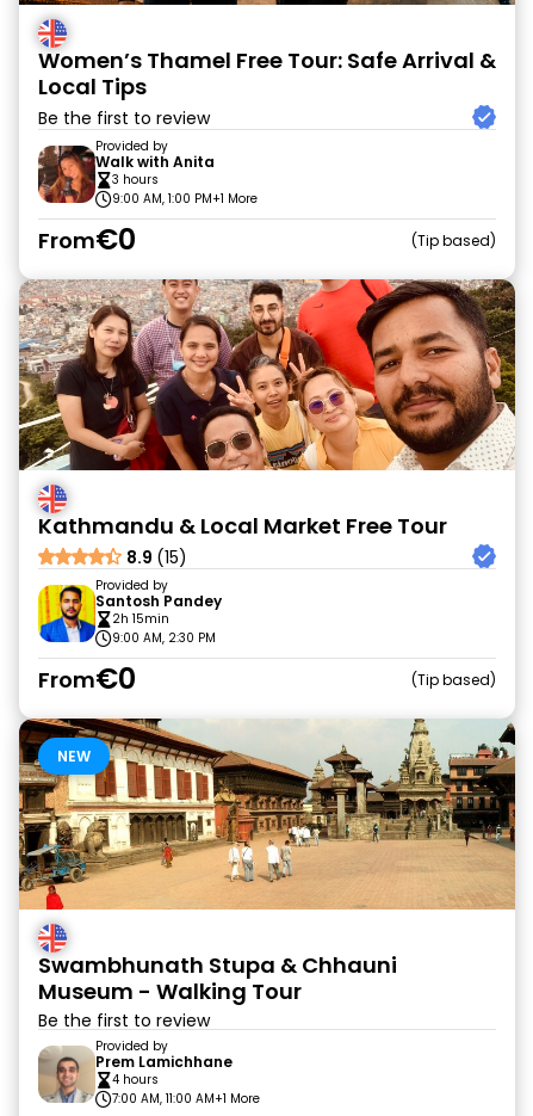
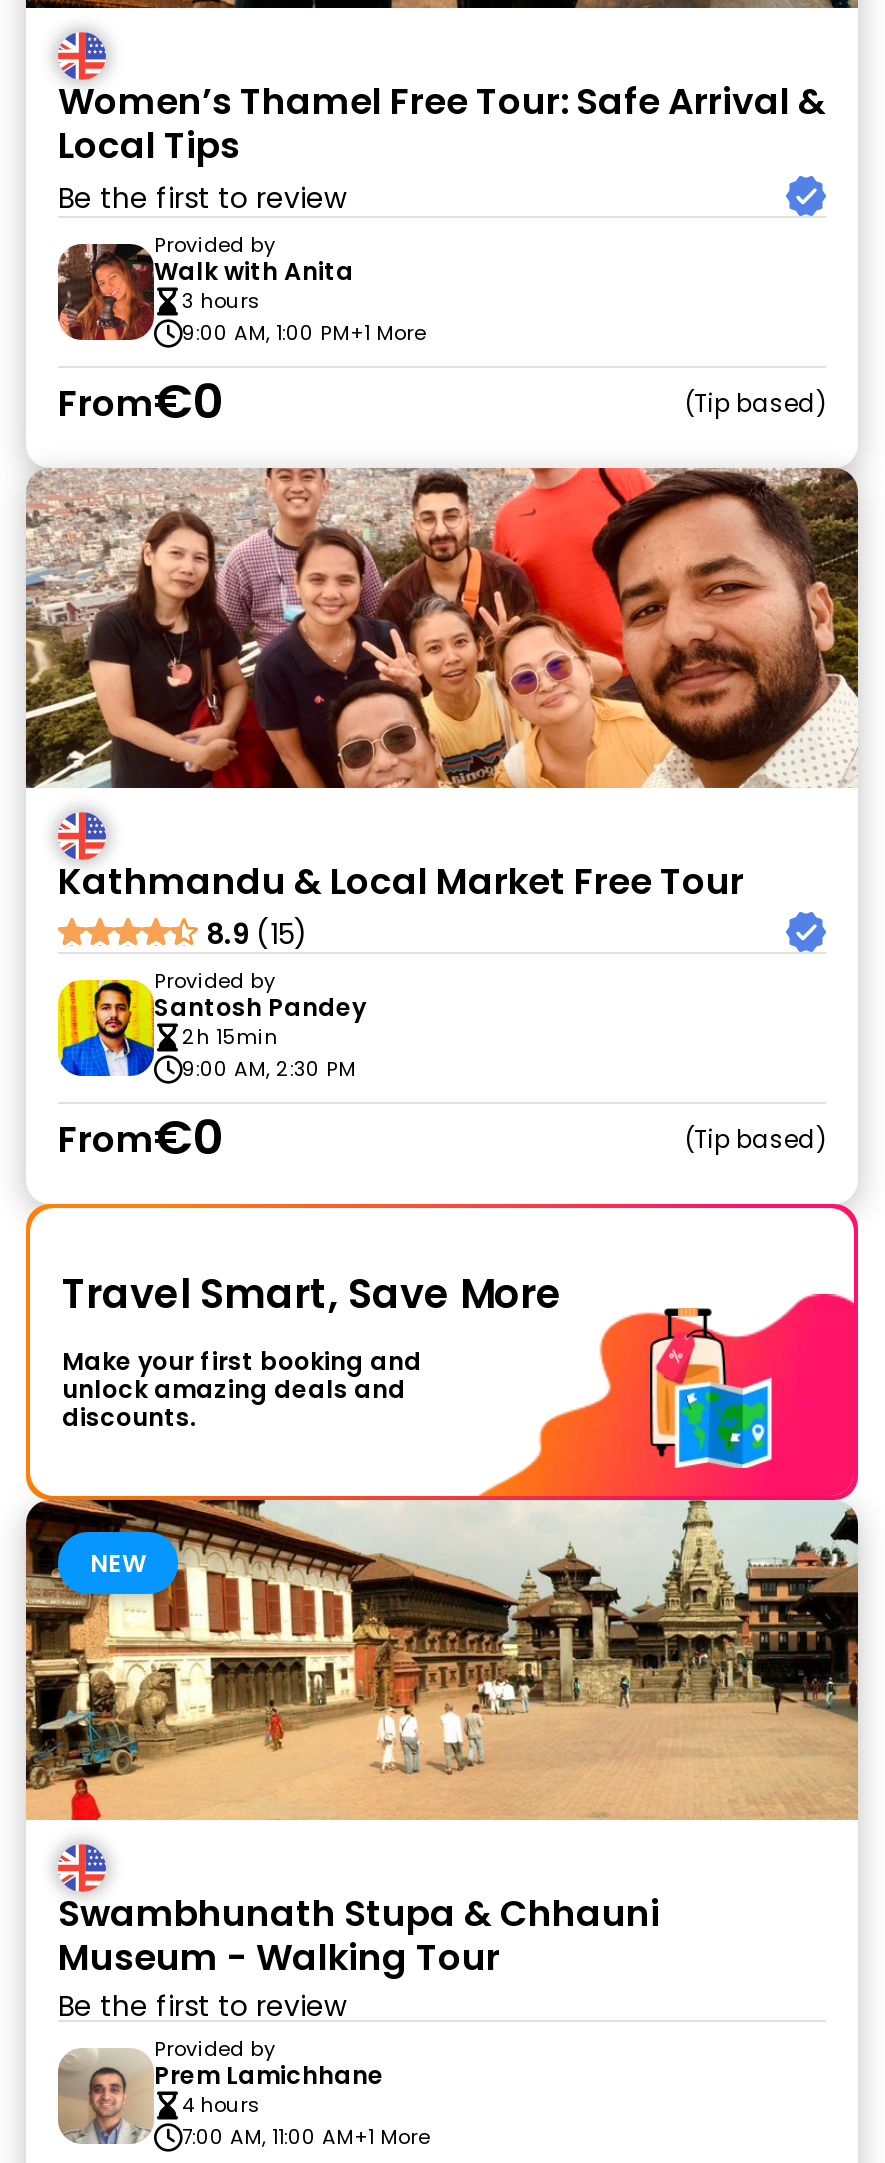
none -> [24,1202,860,1502] [image] | Travel Smart, Save More | Make your first booking and | unlock amazing deals and | discounts.

